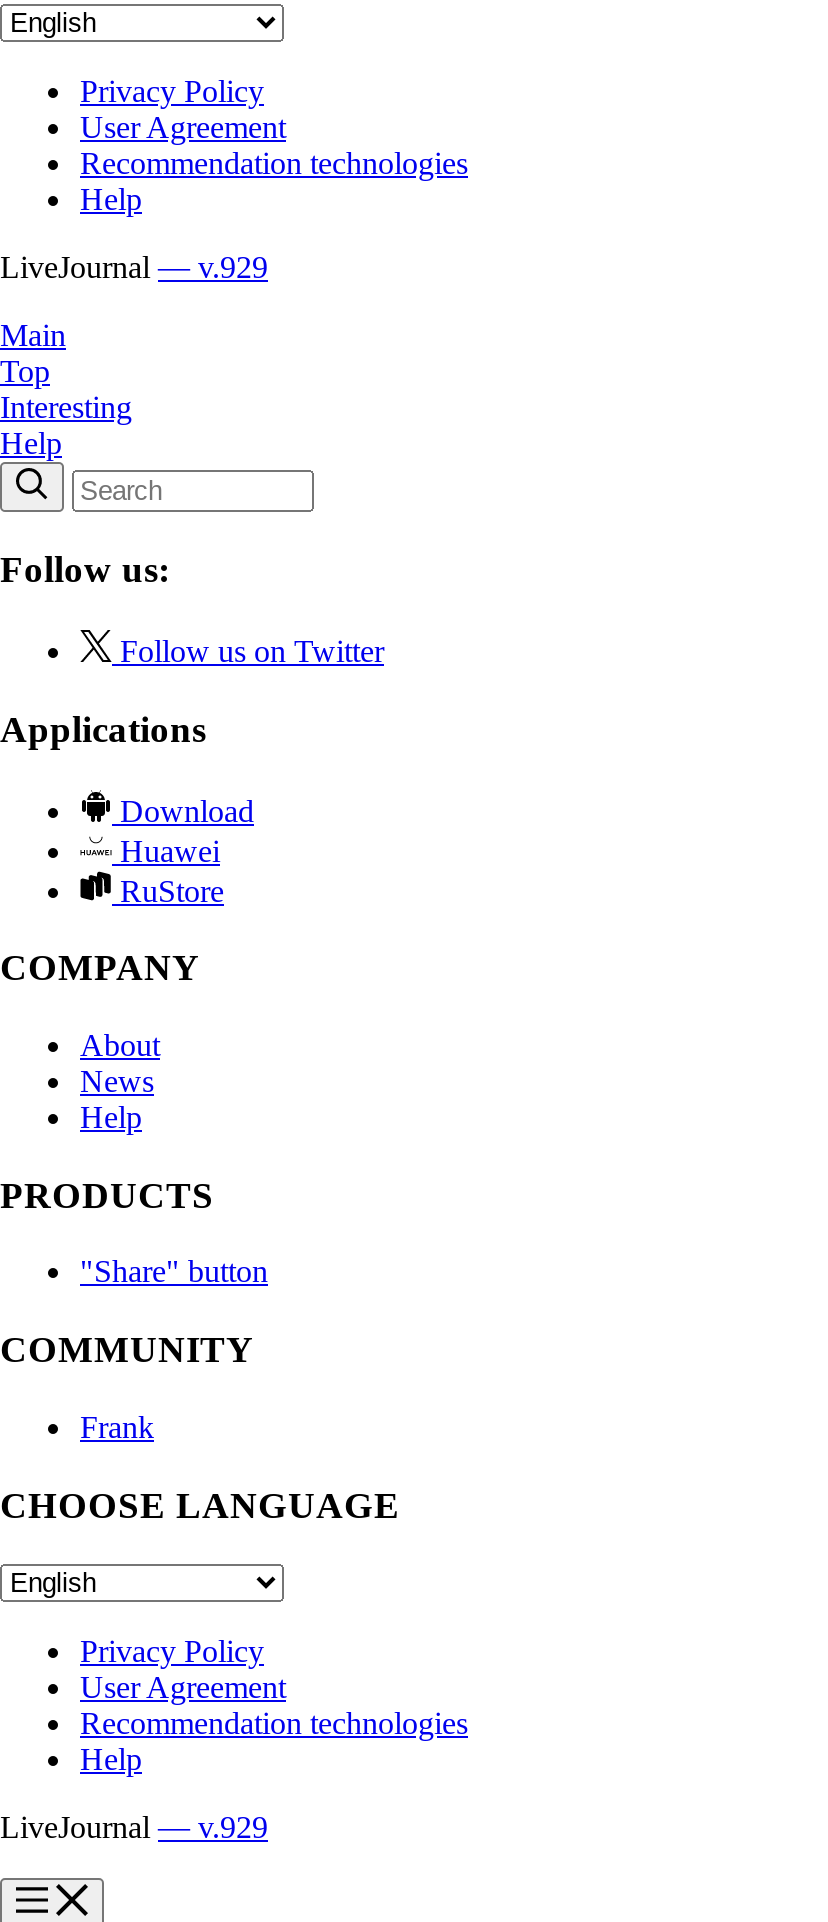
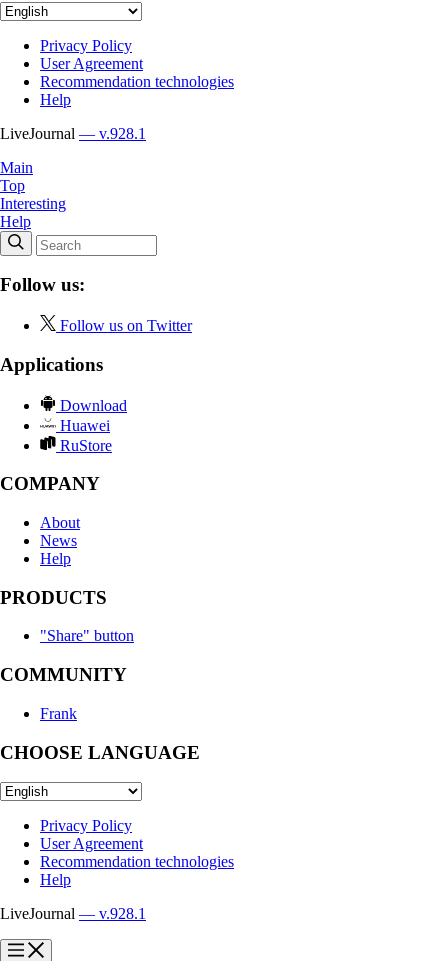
[0,249,268,283] LiveJournal — v.929 -> [0,125,146,142] LiveJournal — v.928.1
[0,1810,268,1844] LiveJournal — v.929 -> [0,905,146,922] LiveJournal — v.928.1

